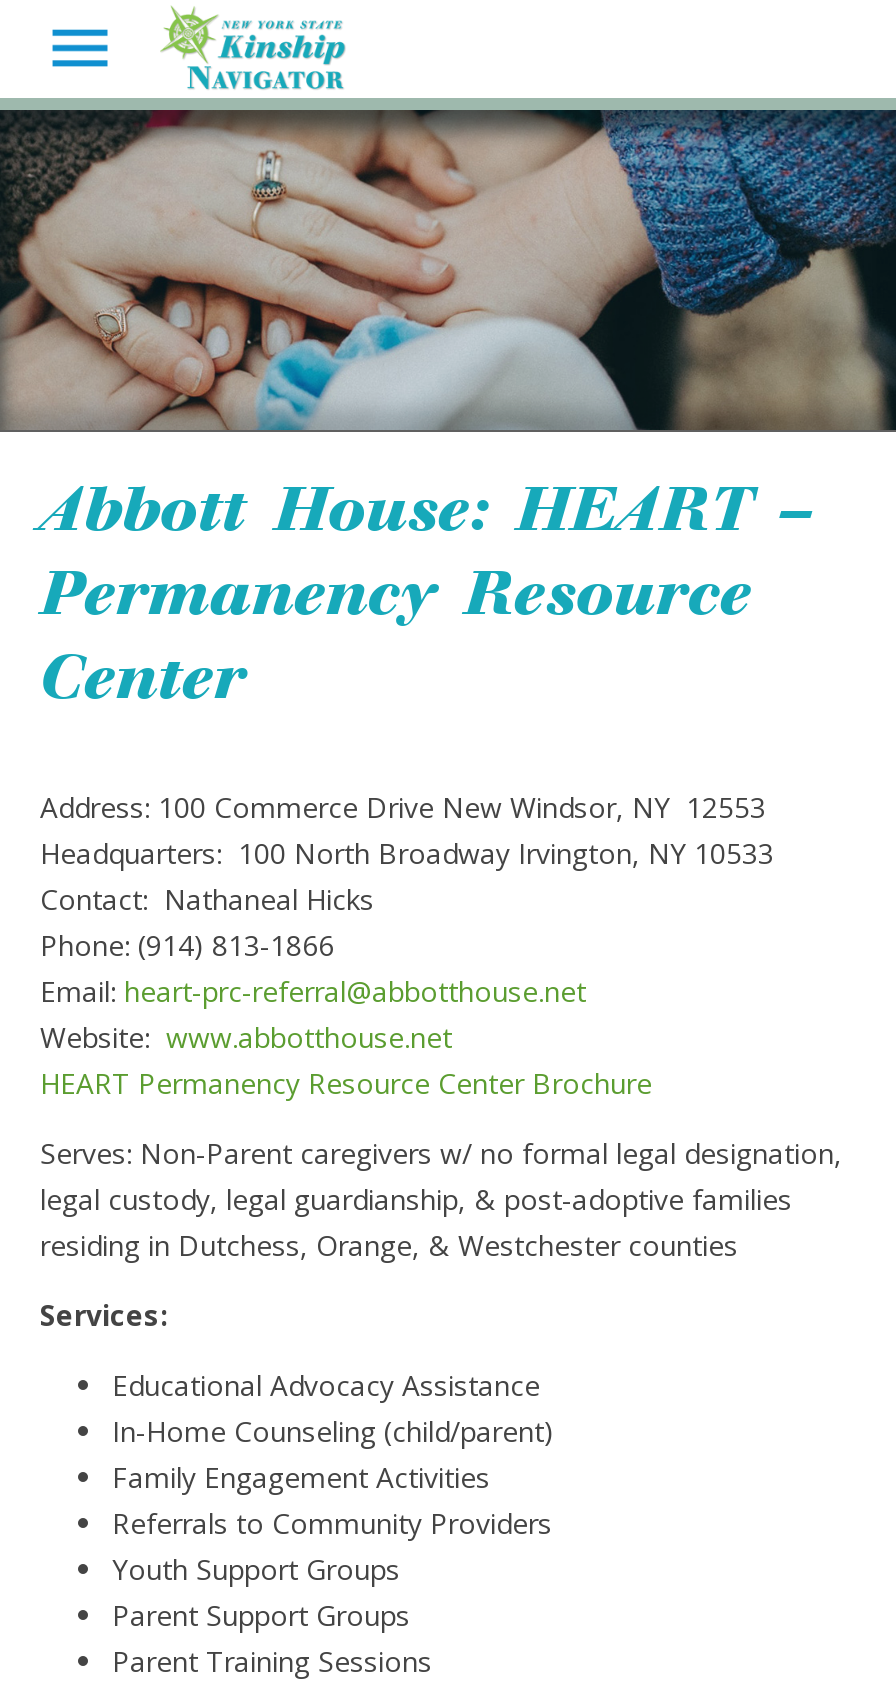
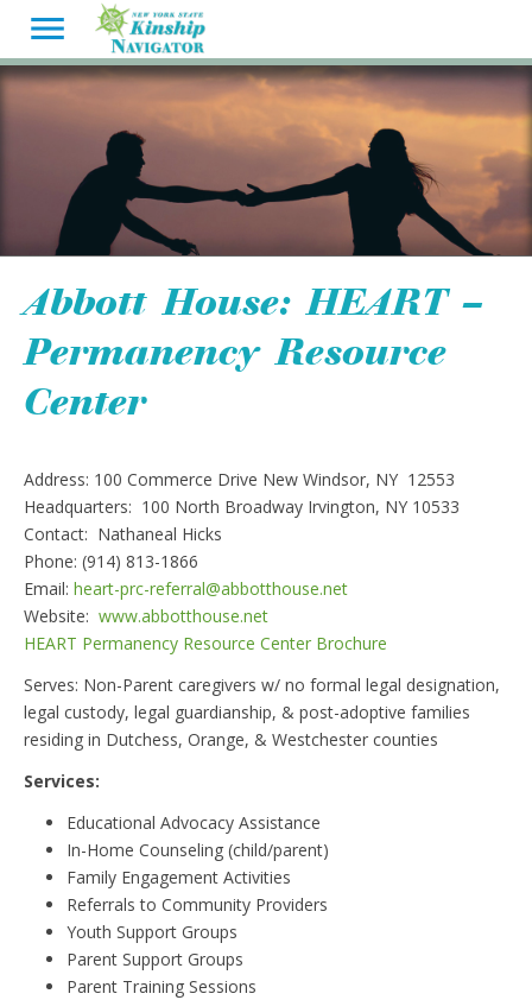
[6,110,890,432] [image] -> [4,65,528,255] [image]

